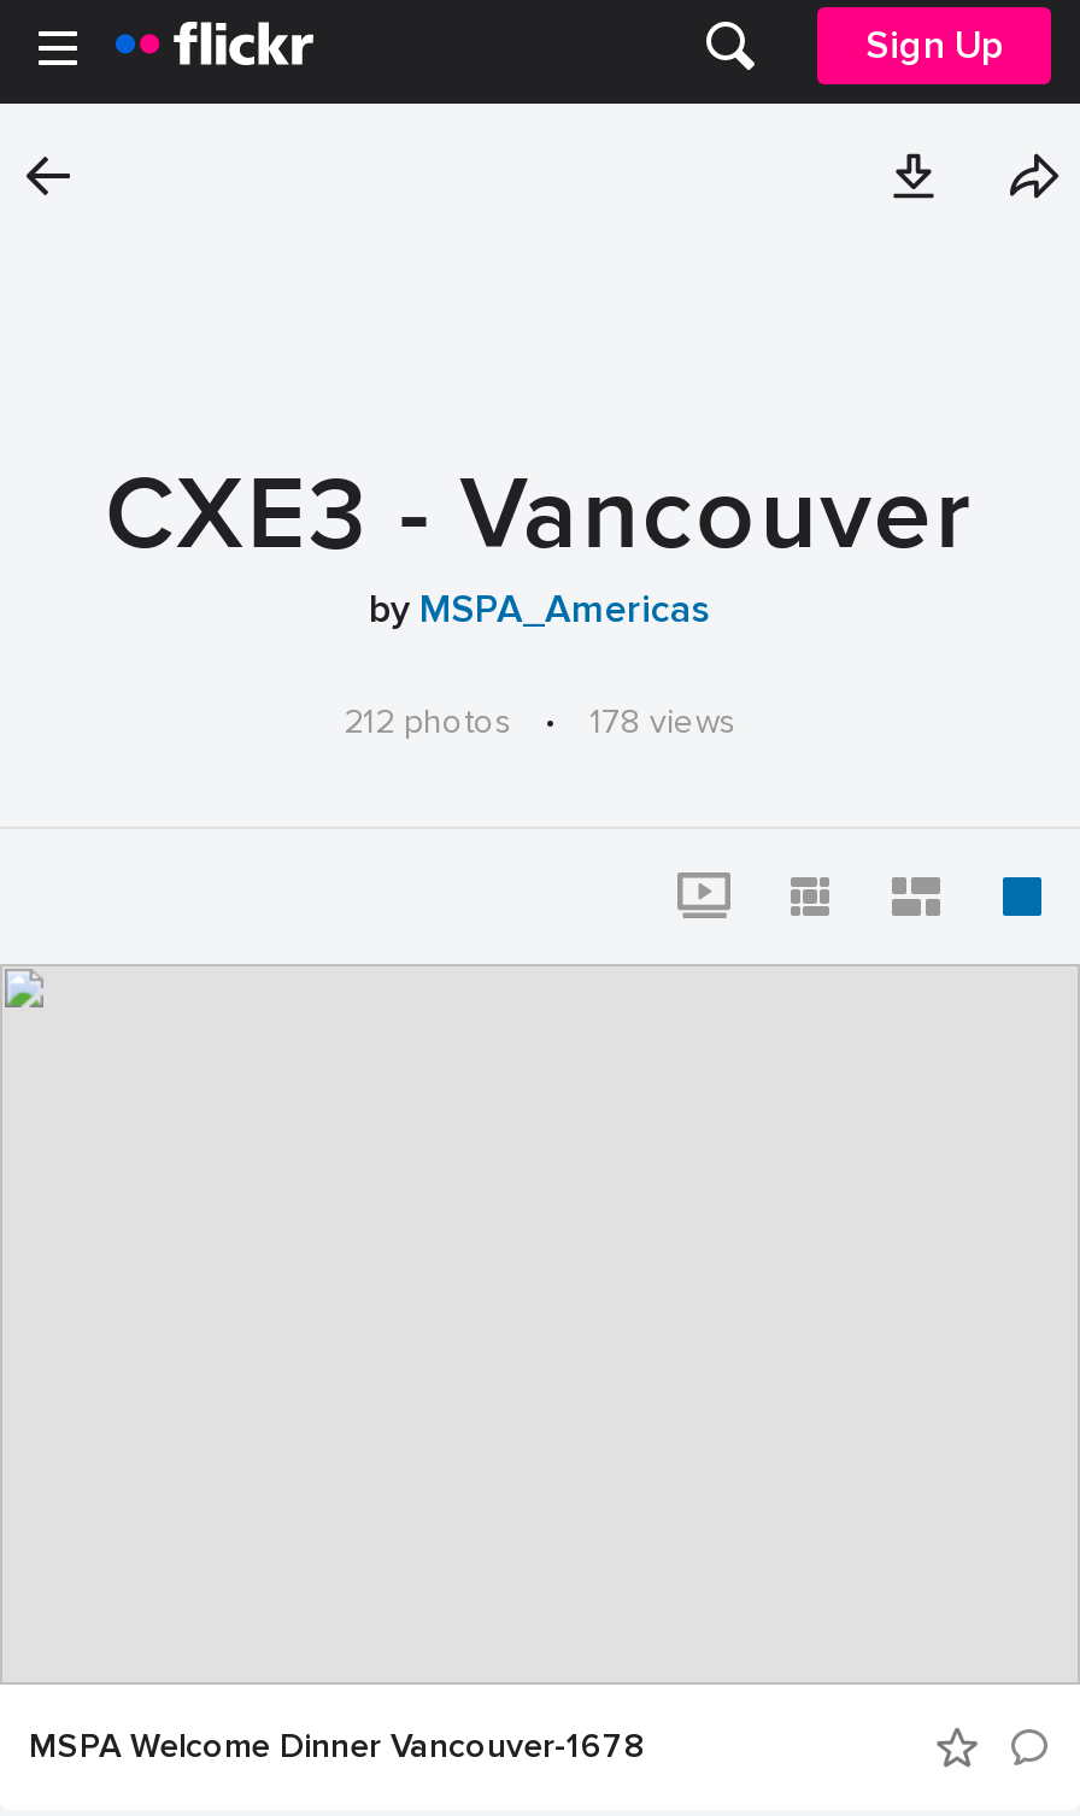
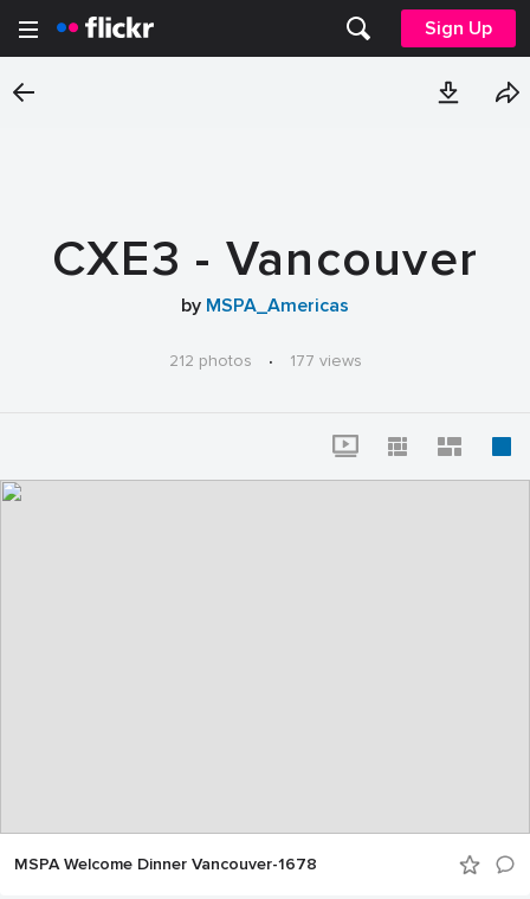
[589,701,736,742] 178 views -> [289,351,361,371] 177 views

